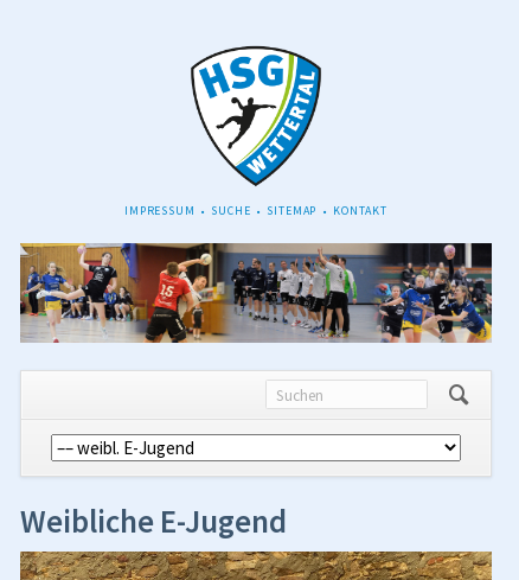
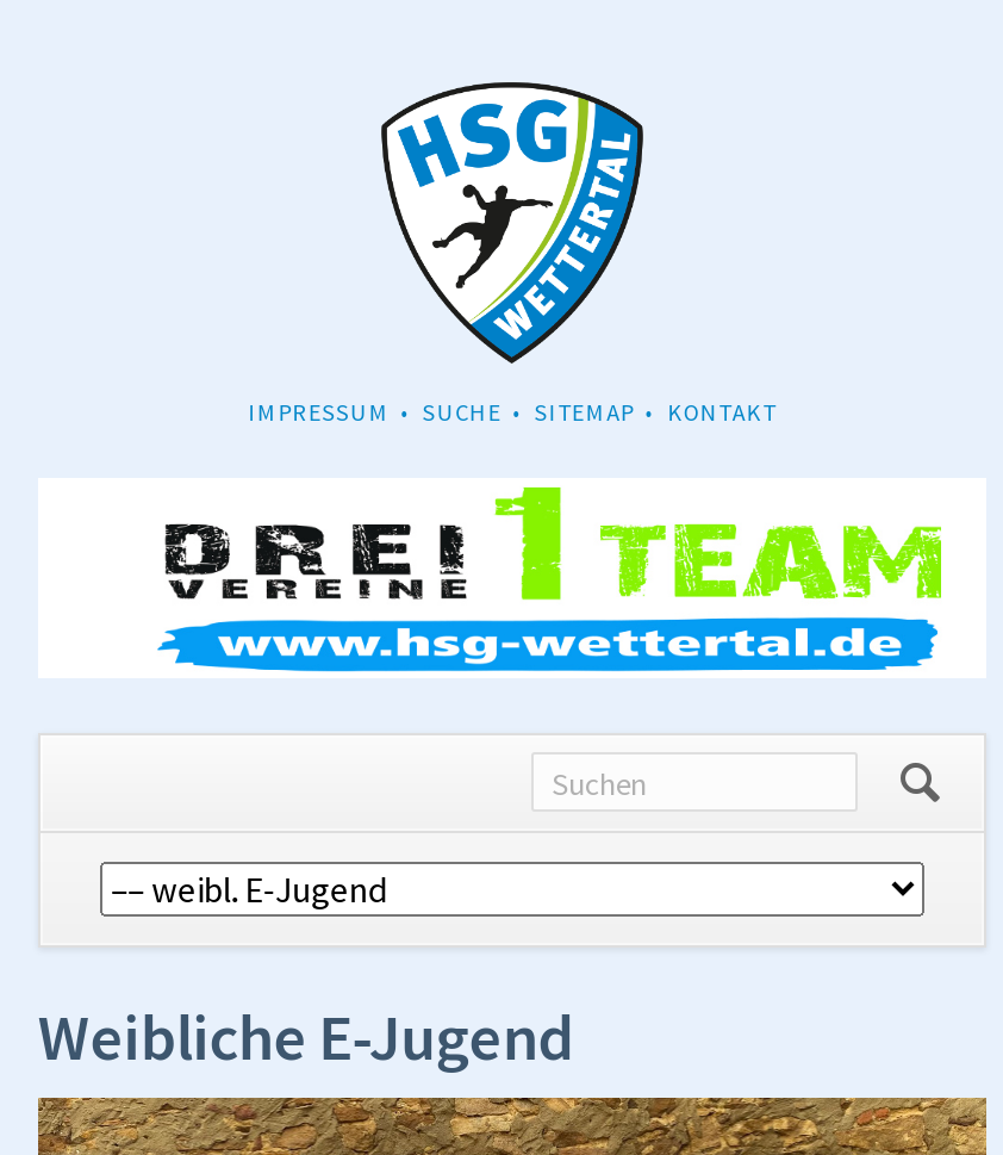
[19,242,493,344] [image] -> [38,478,986,678] [image]

